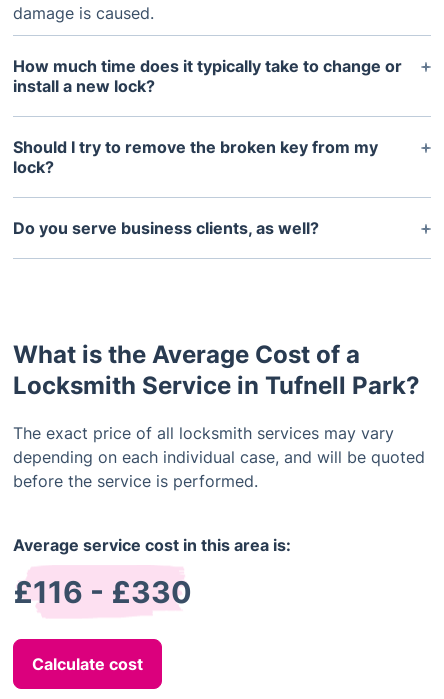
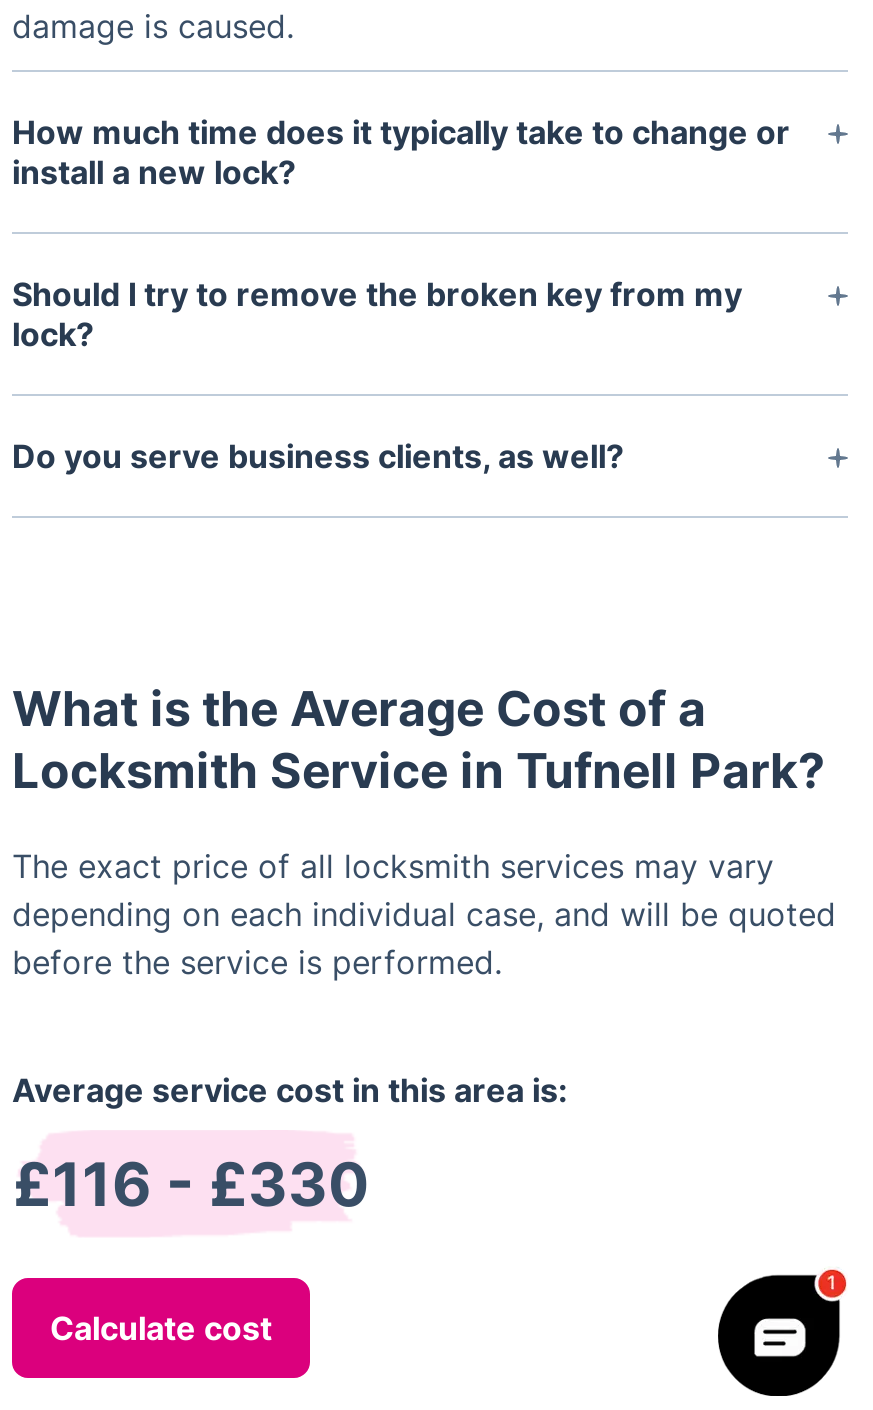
none -> [716,1268,848,1398] [image]

